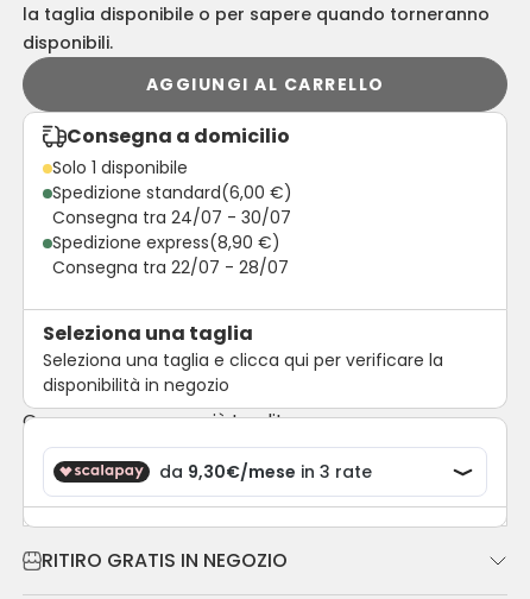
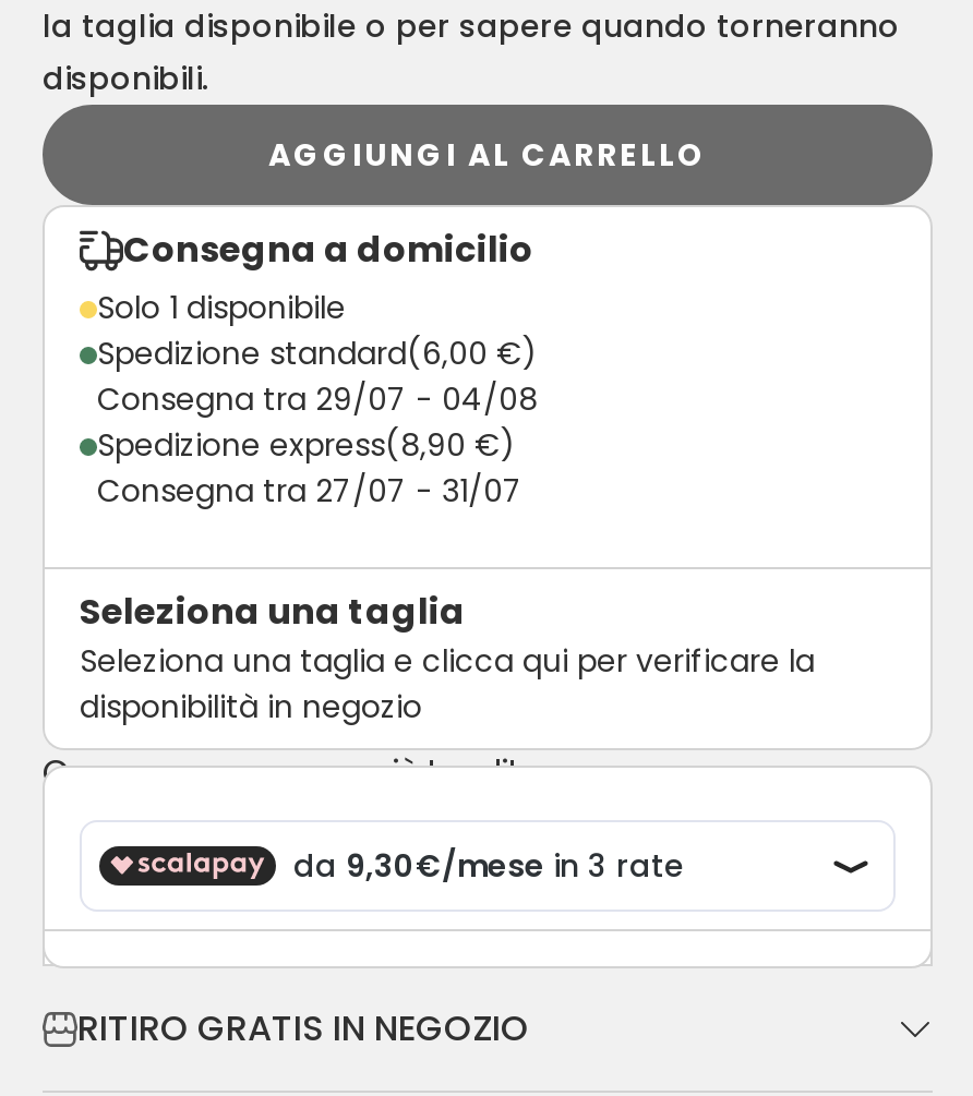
[52,206,291,230] Consegna tra 24/07 - 30/07 -> [97,378,538,421] Consegna tra 29/07 - 04/08
[52,256,289,280] Consegna tra 22/07 - 28/07 -> [97,469,522,513] Consegna tra 27/07 - 31/07

